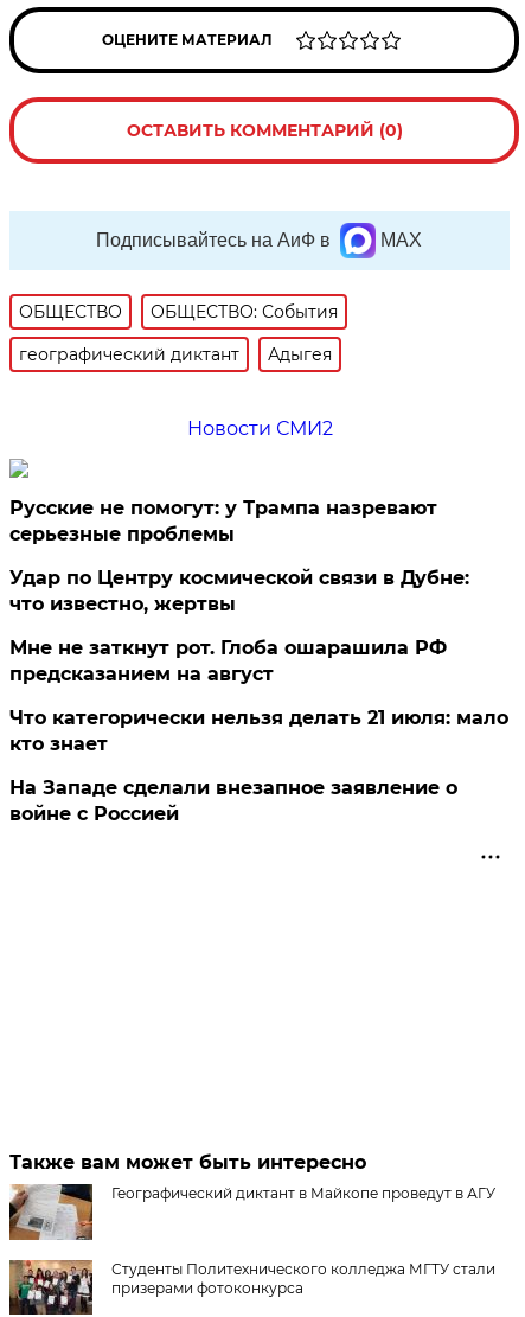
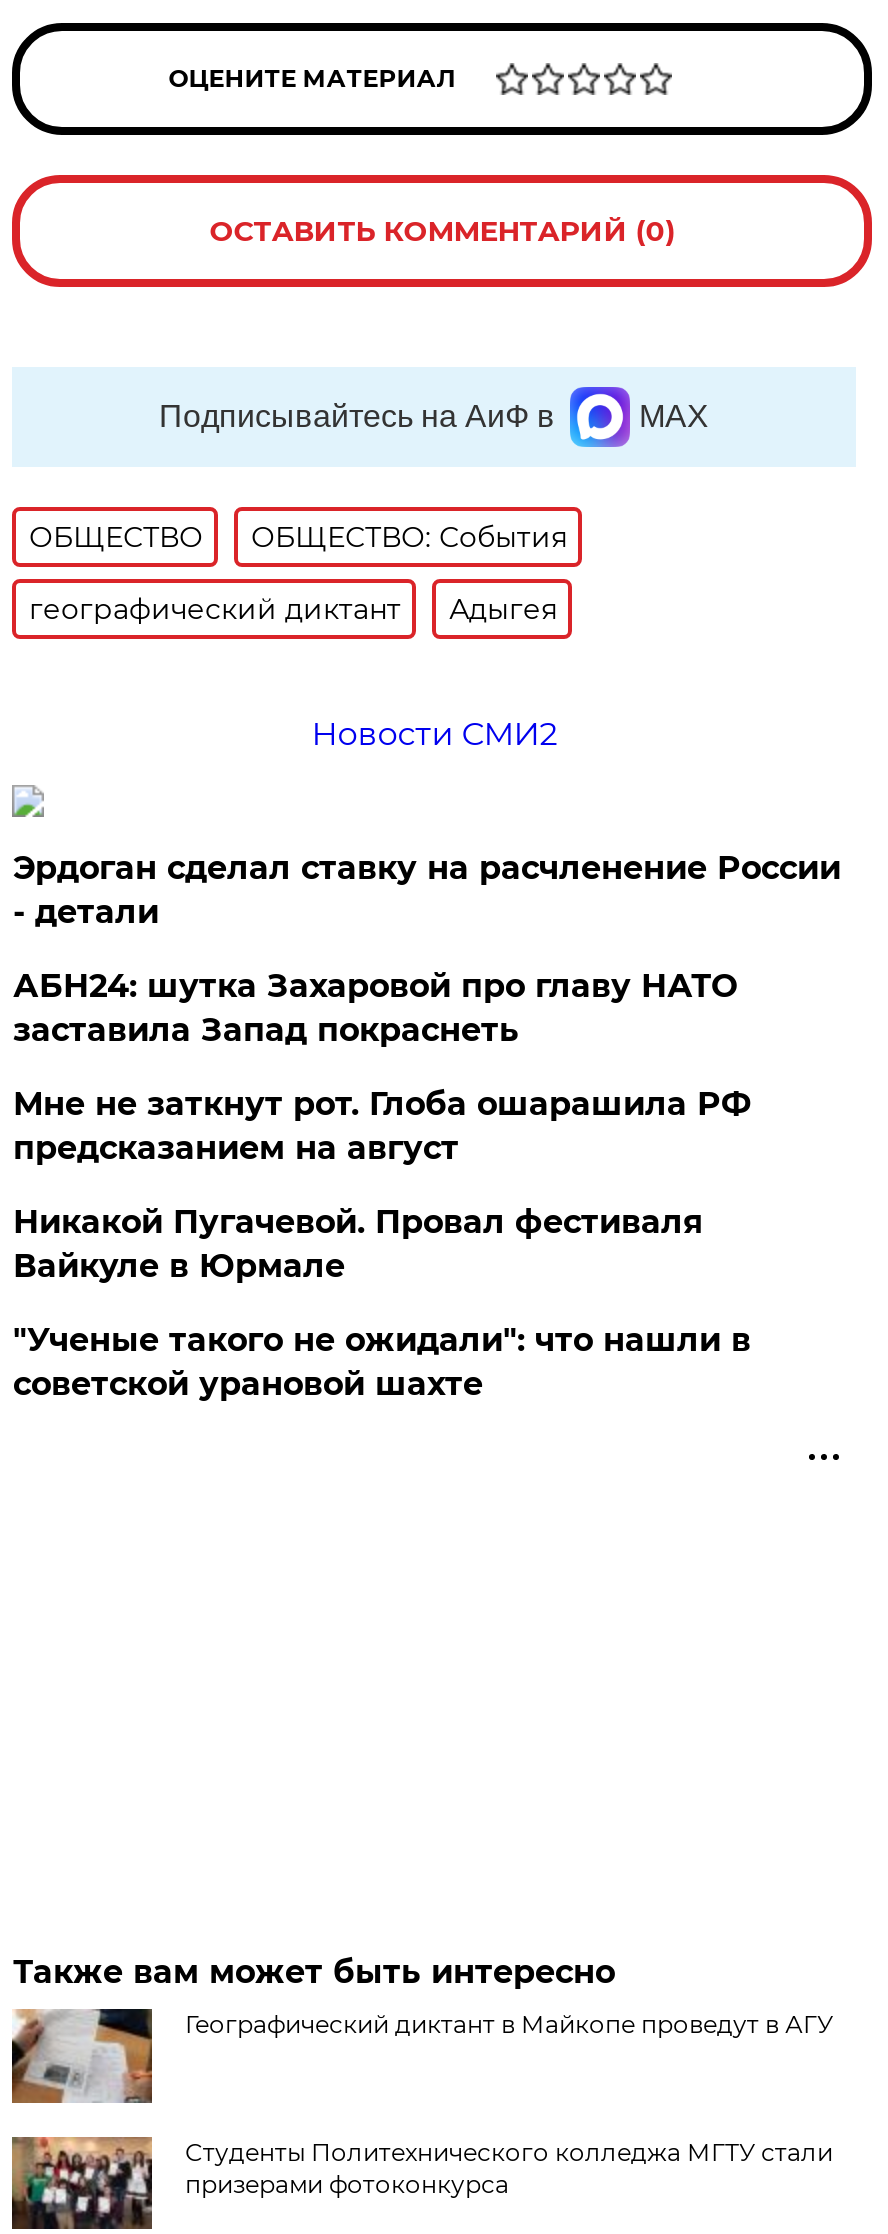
[10,496,438,545] Русские не помогут: у Трампа назревают | серьезные проблемы -> [13,848,841,930] Эрдоган сделал ставку на расчленение России | - детали
[10,566,470,615] Удар по Центру космической связи в Дубне: | что известно, жертвы -> [13,966,737,1048] АБН24: шутка Захаровой про главу НАТО | заставила Запад покраснеть
[10,706,509,755] Что категорически нельзя делать 21 июля: мало | кто знает -> [13,1202,703,1284] Никакой Пугачевой. Провал фестиваля | Вайкуле в Юрмале
[10,776,458,825] На Западе сделали внезапное заявление о | войне с Россией -> [13,1320,751,1402] "Ученые такого не ожидали": что нашли в | советской урановой шахте

